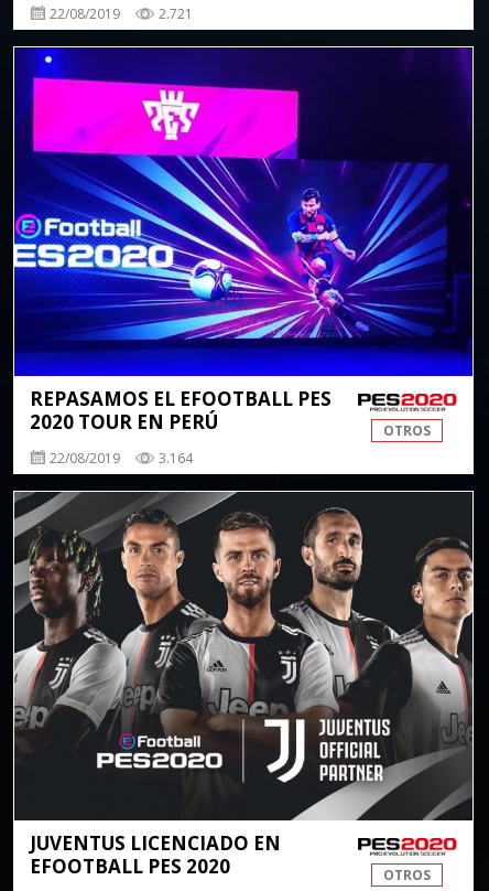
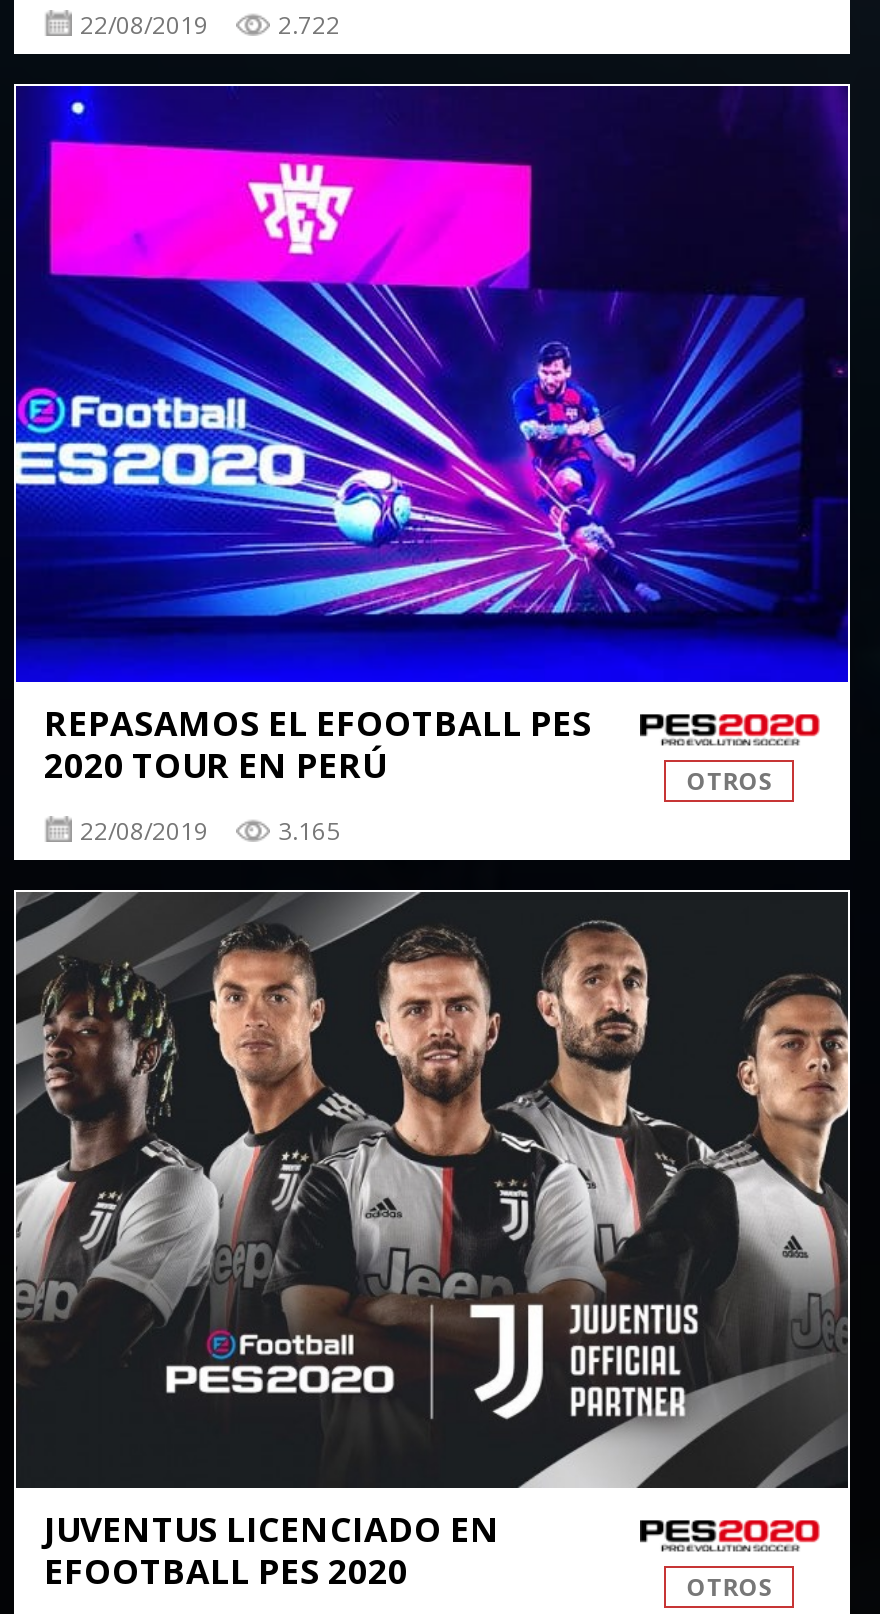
[159,4,193,23] 2.721 -> [278,8,340,42] 2.722
[159,449,193,468] 3.164 -> [278,814,340,848] 3.165

